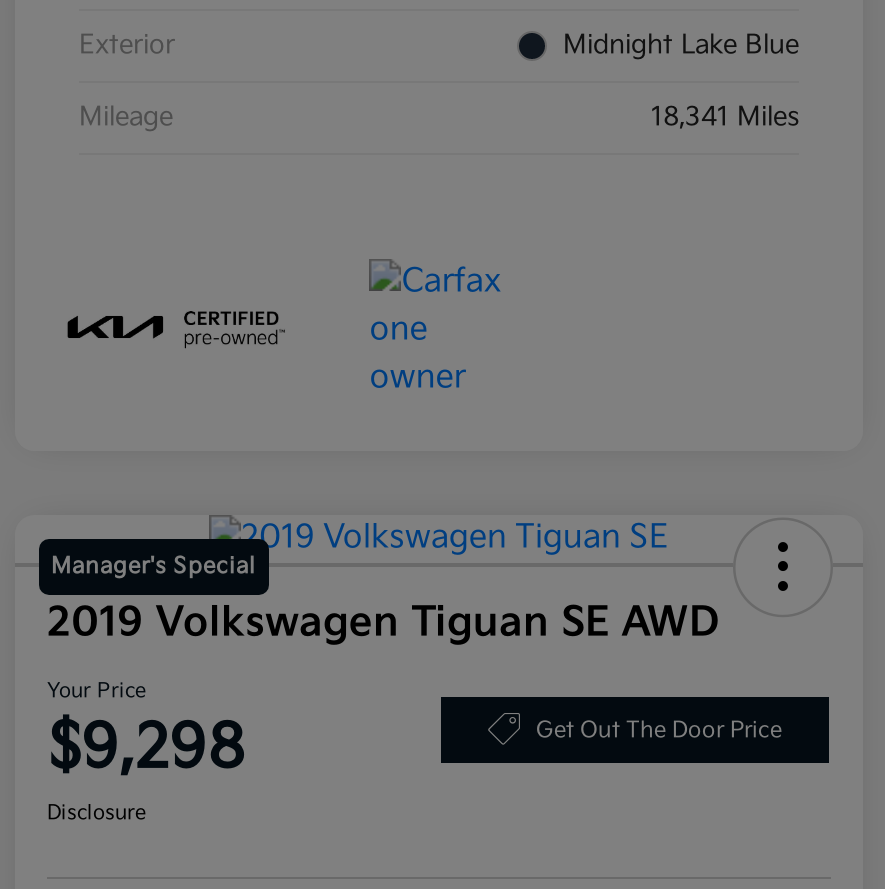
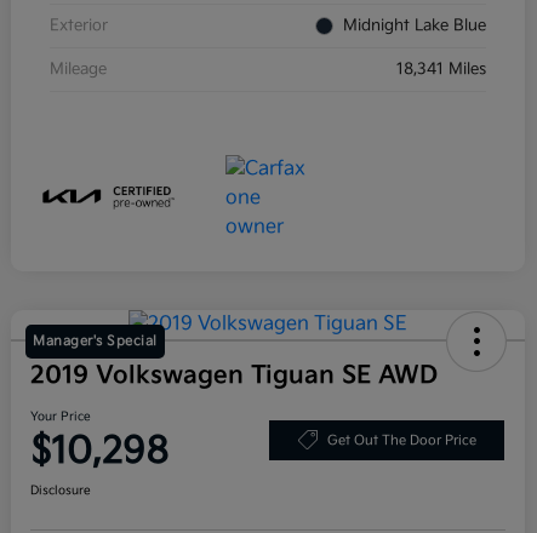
[47,713,245,785] $9,298 -> [30,430,168,474] $10,298

